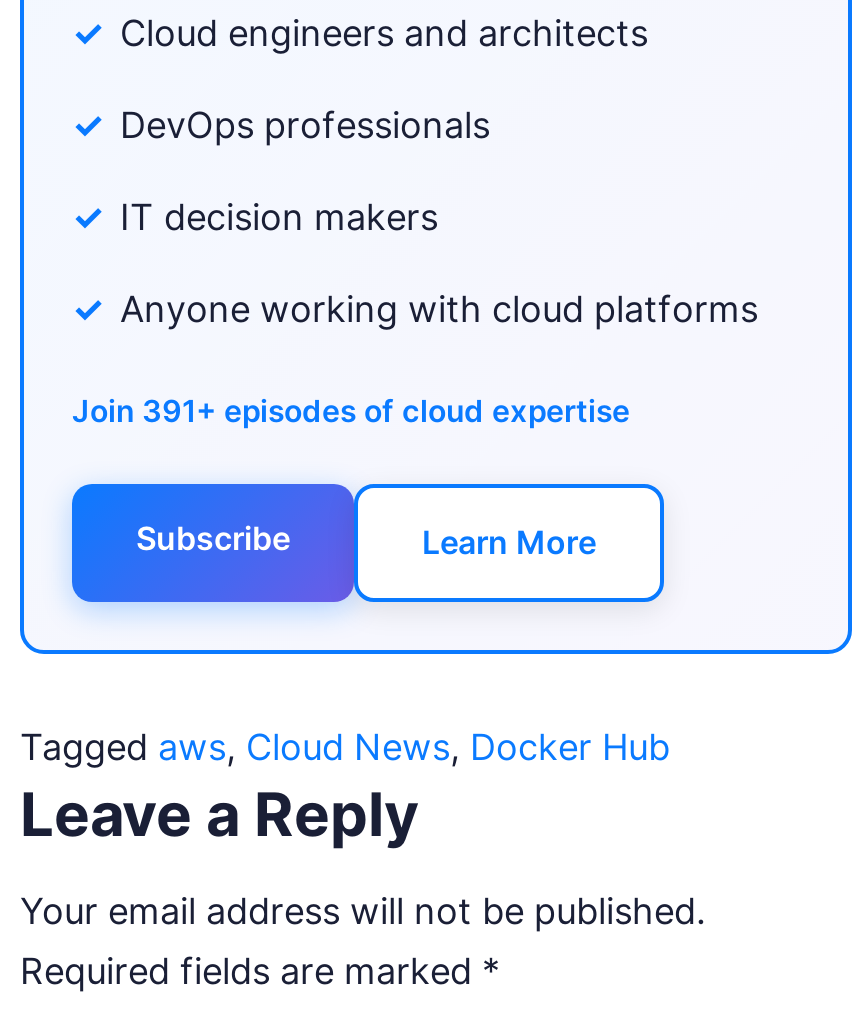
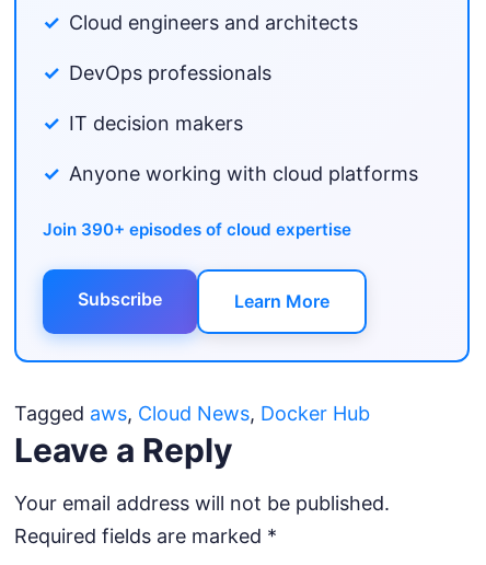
[72,392,630,430] Join 391+ episodes of cloud expertise -> [43,219,351,240] Join 390+ episodes of cloud expertise

